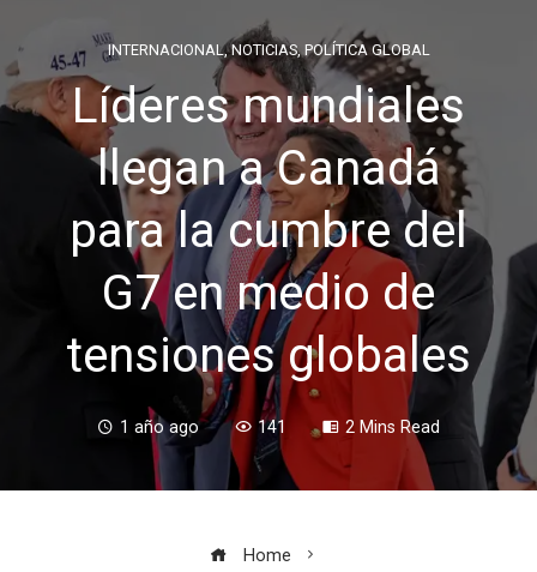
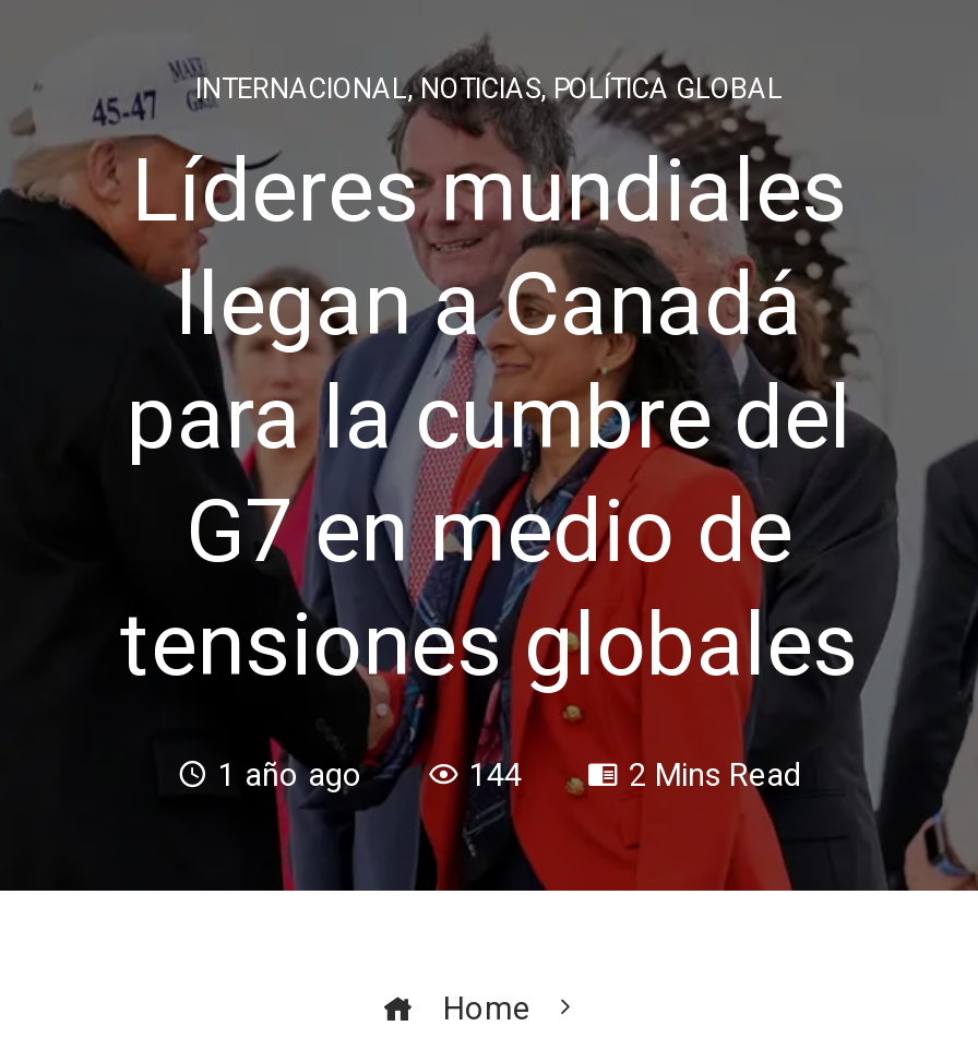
[258,417,286,438] 141 -> [469,757,522,795] 144

